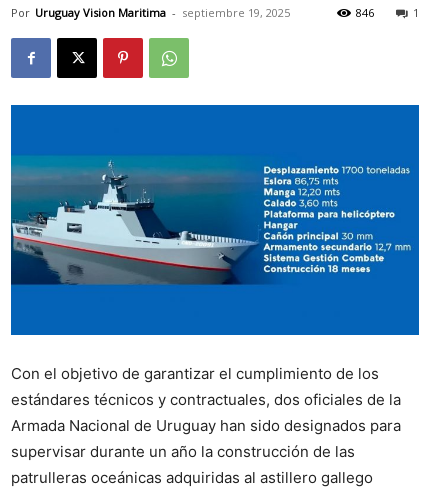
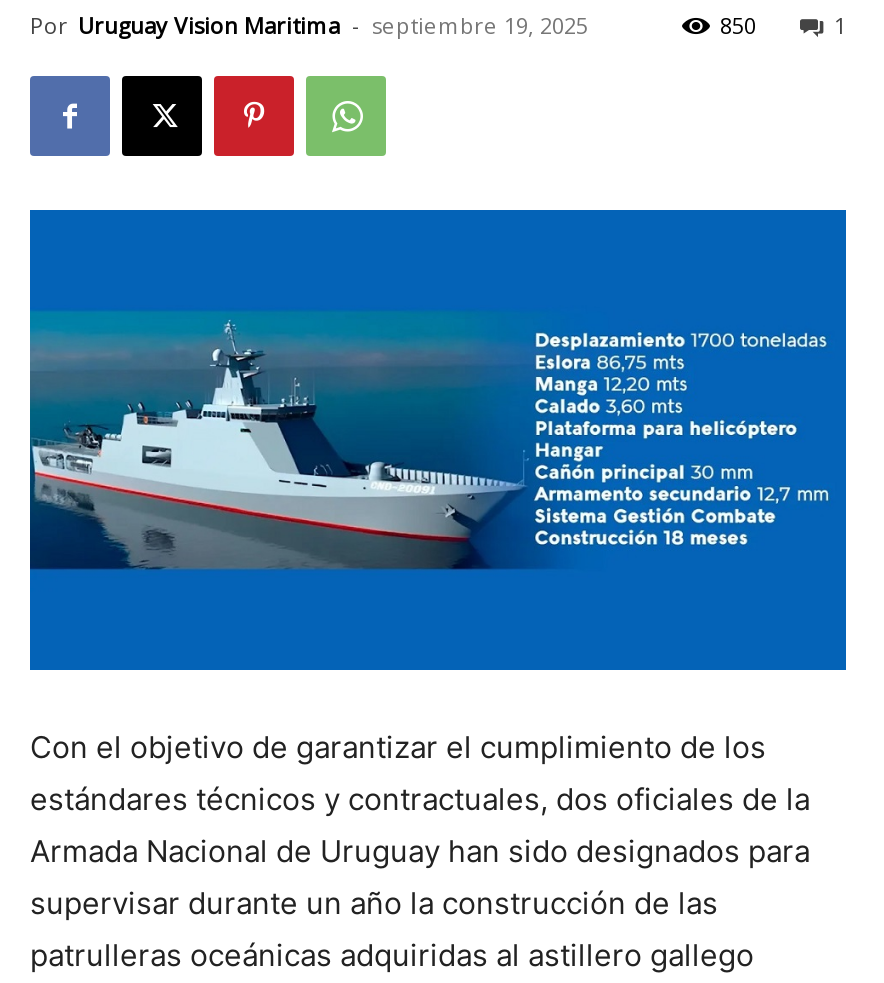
[356,5,374,20] 846 -> [720,10,756,40] 850

